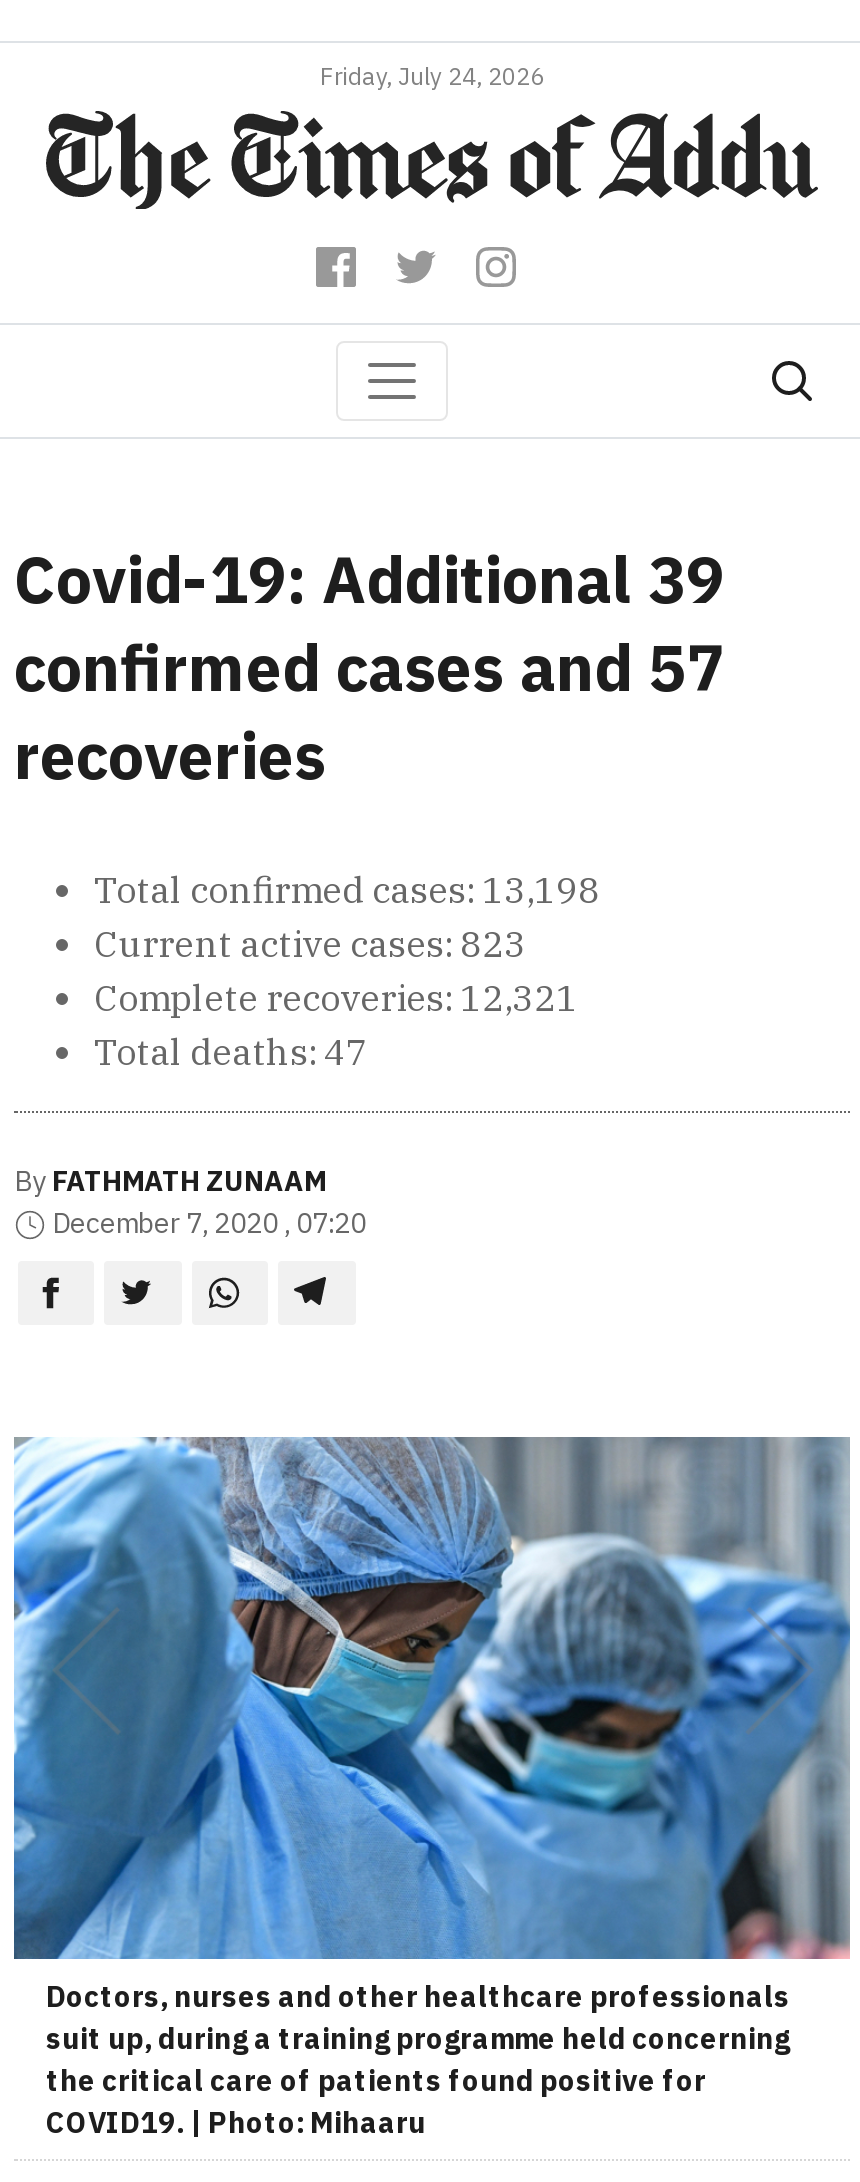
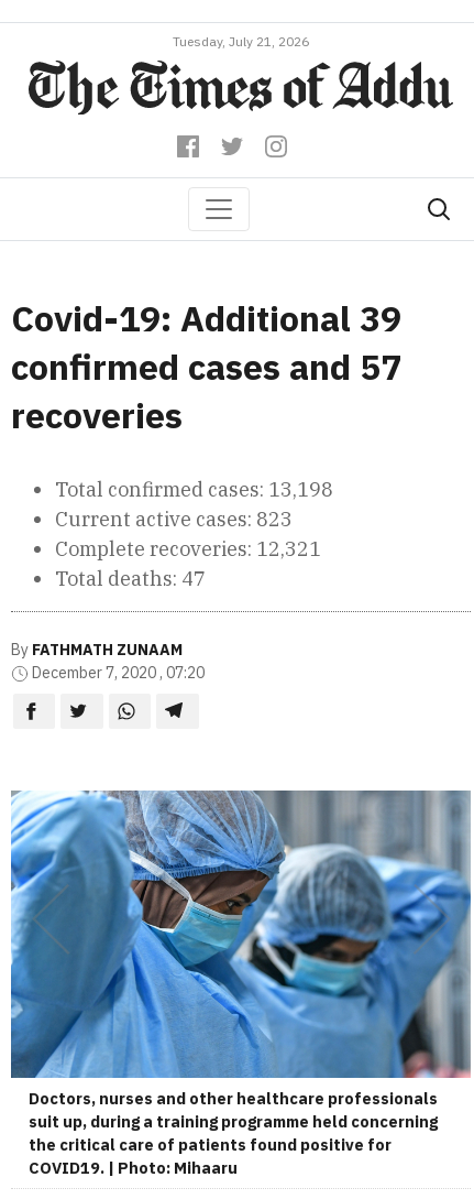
[320,61,544,91] Friday, July 24, 2026 -> [173,33,309,50] Tuesday, July 21, 2026

